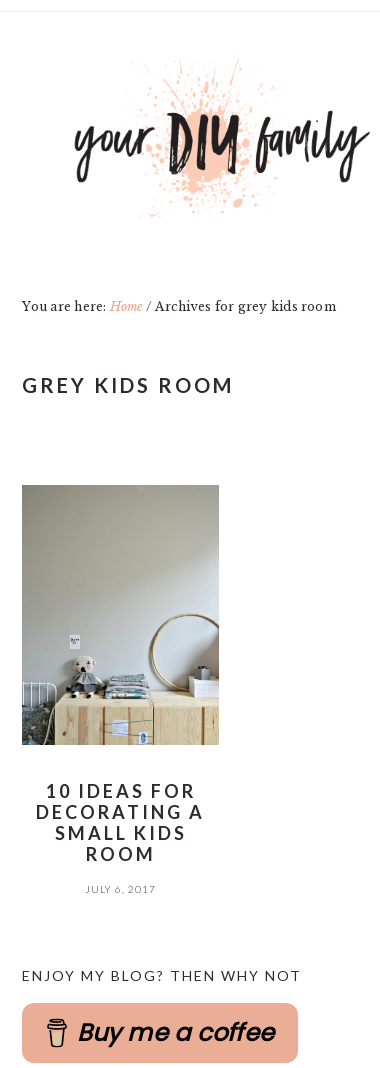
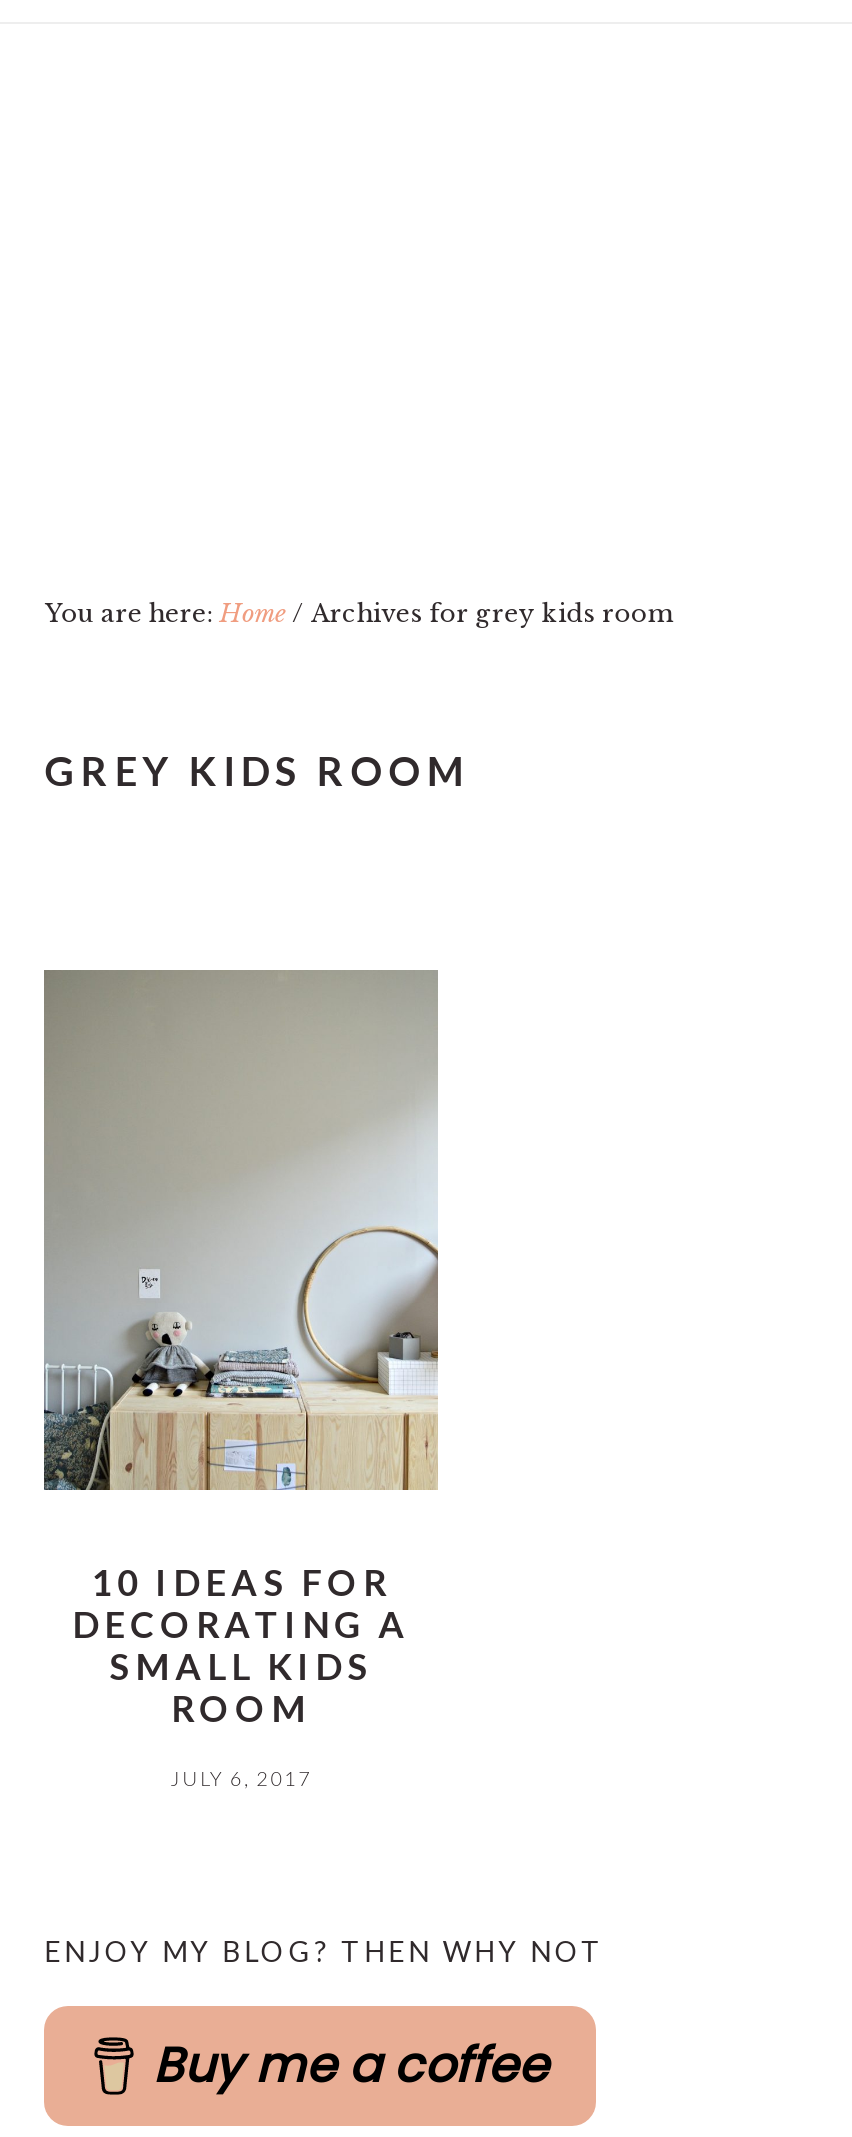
[73,67,371,217] [image] -> none

